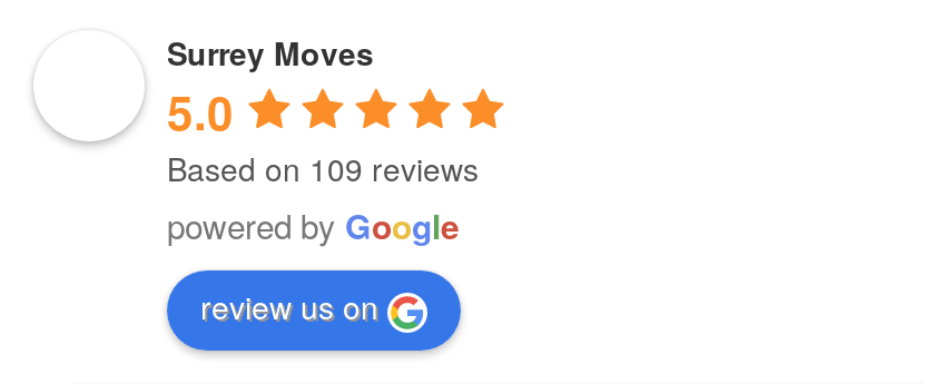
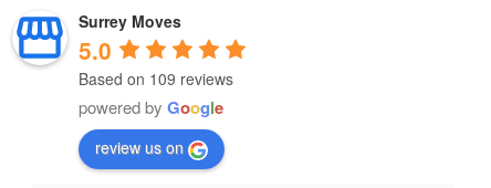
none -> [15,15,64,60] [image]

